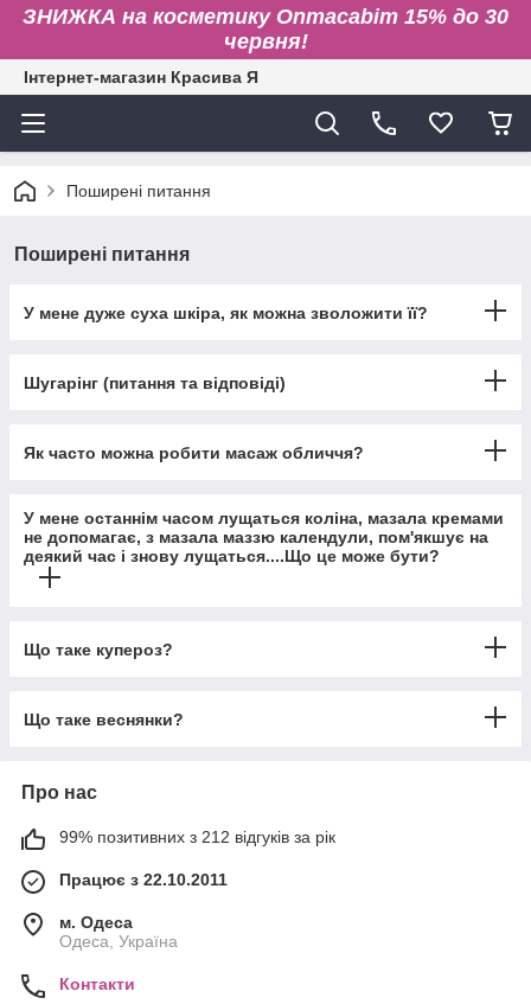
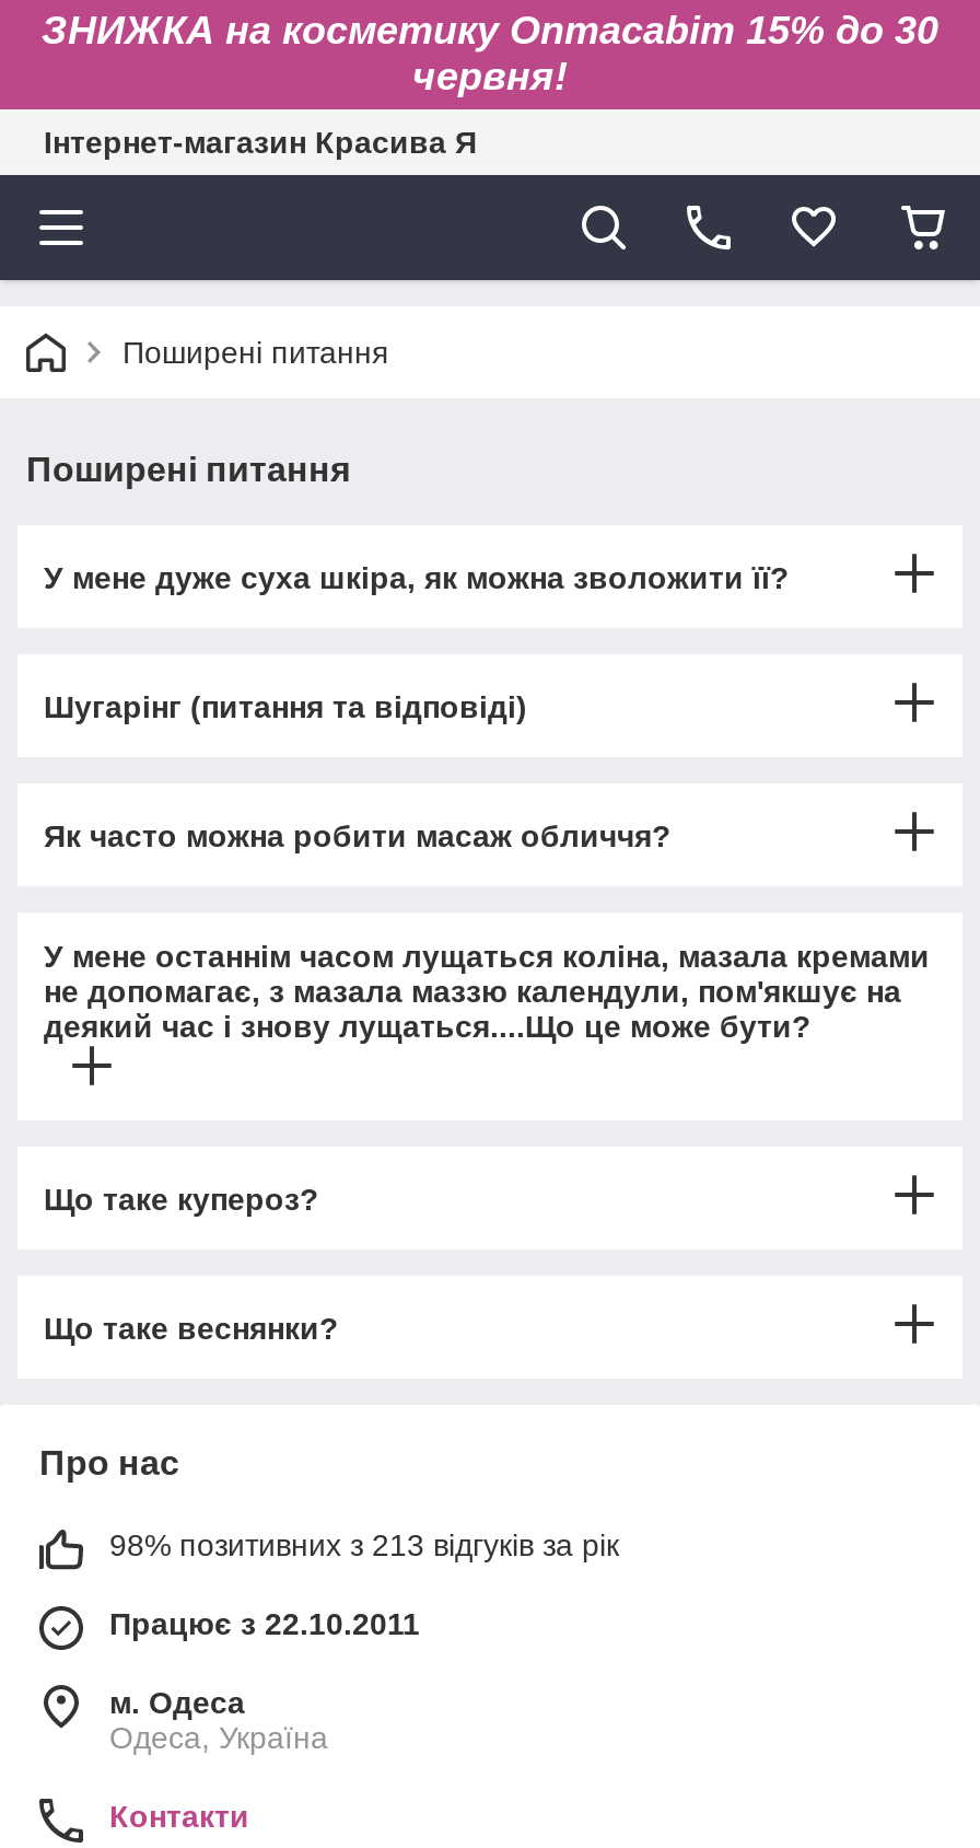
[59,827,335,846] 99% позитивних з 212 відгуків за рік -> [109,1527,619,1562] 98% позитивних з 213 відгуків за рік

